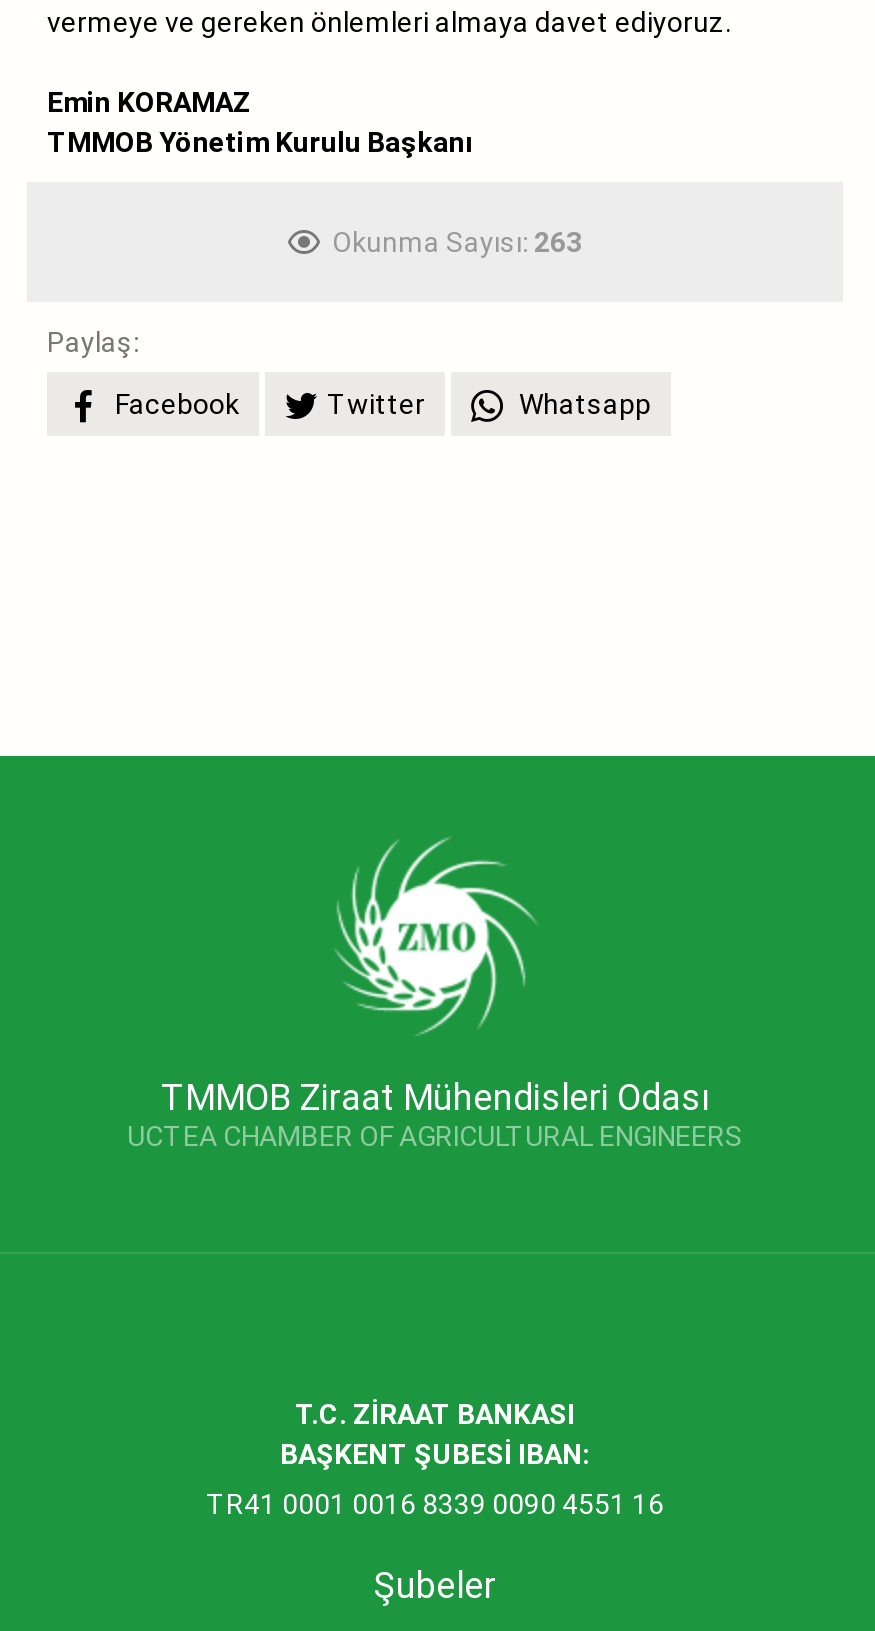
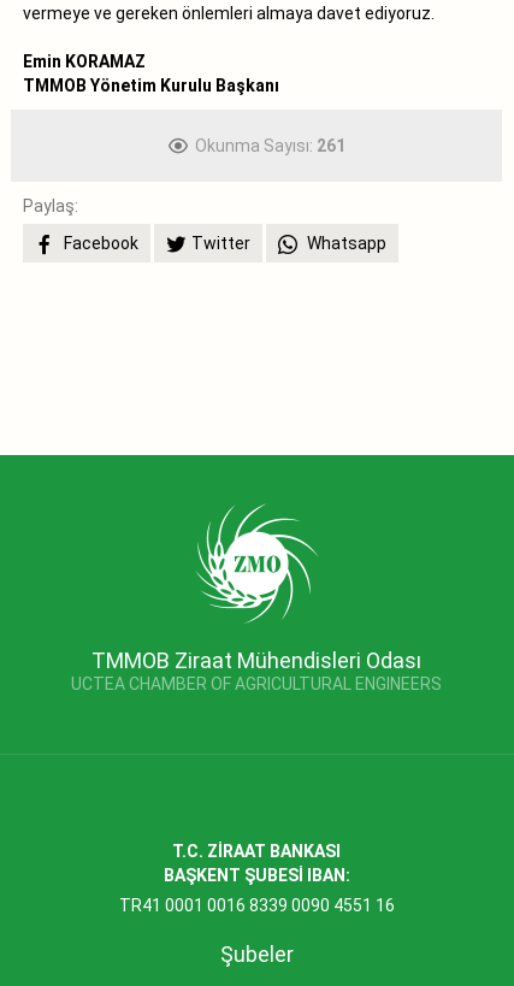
[332,226,582,258] Okunma Sayısı: 263 -> [194,136,345,155] Okunma Sayısı: 261

